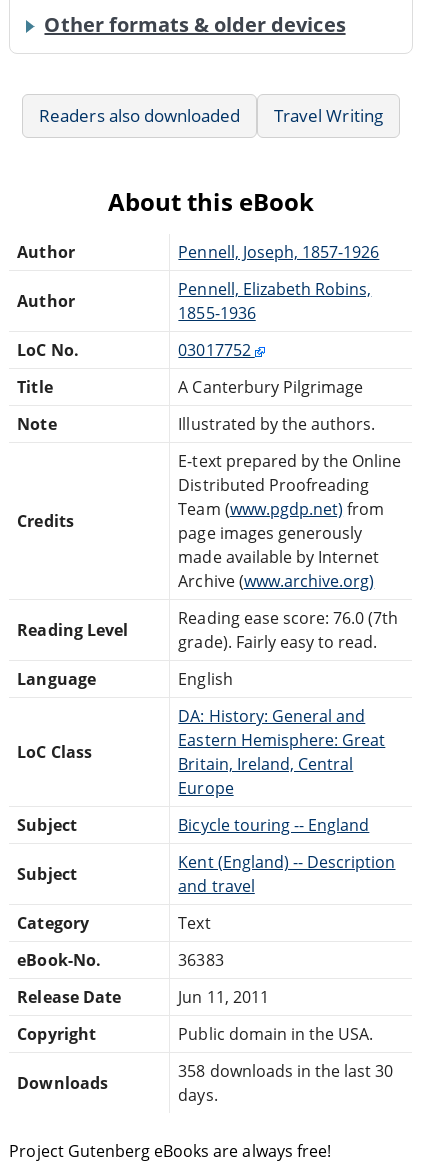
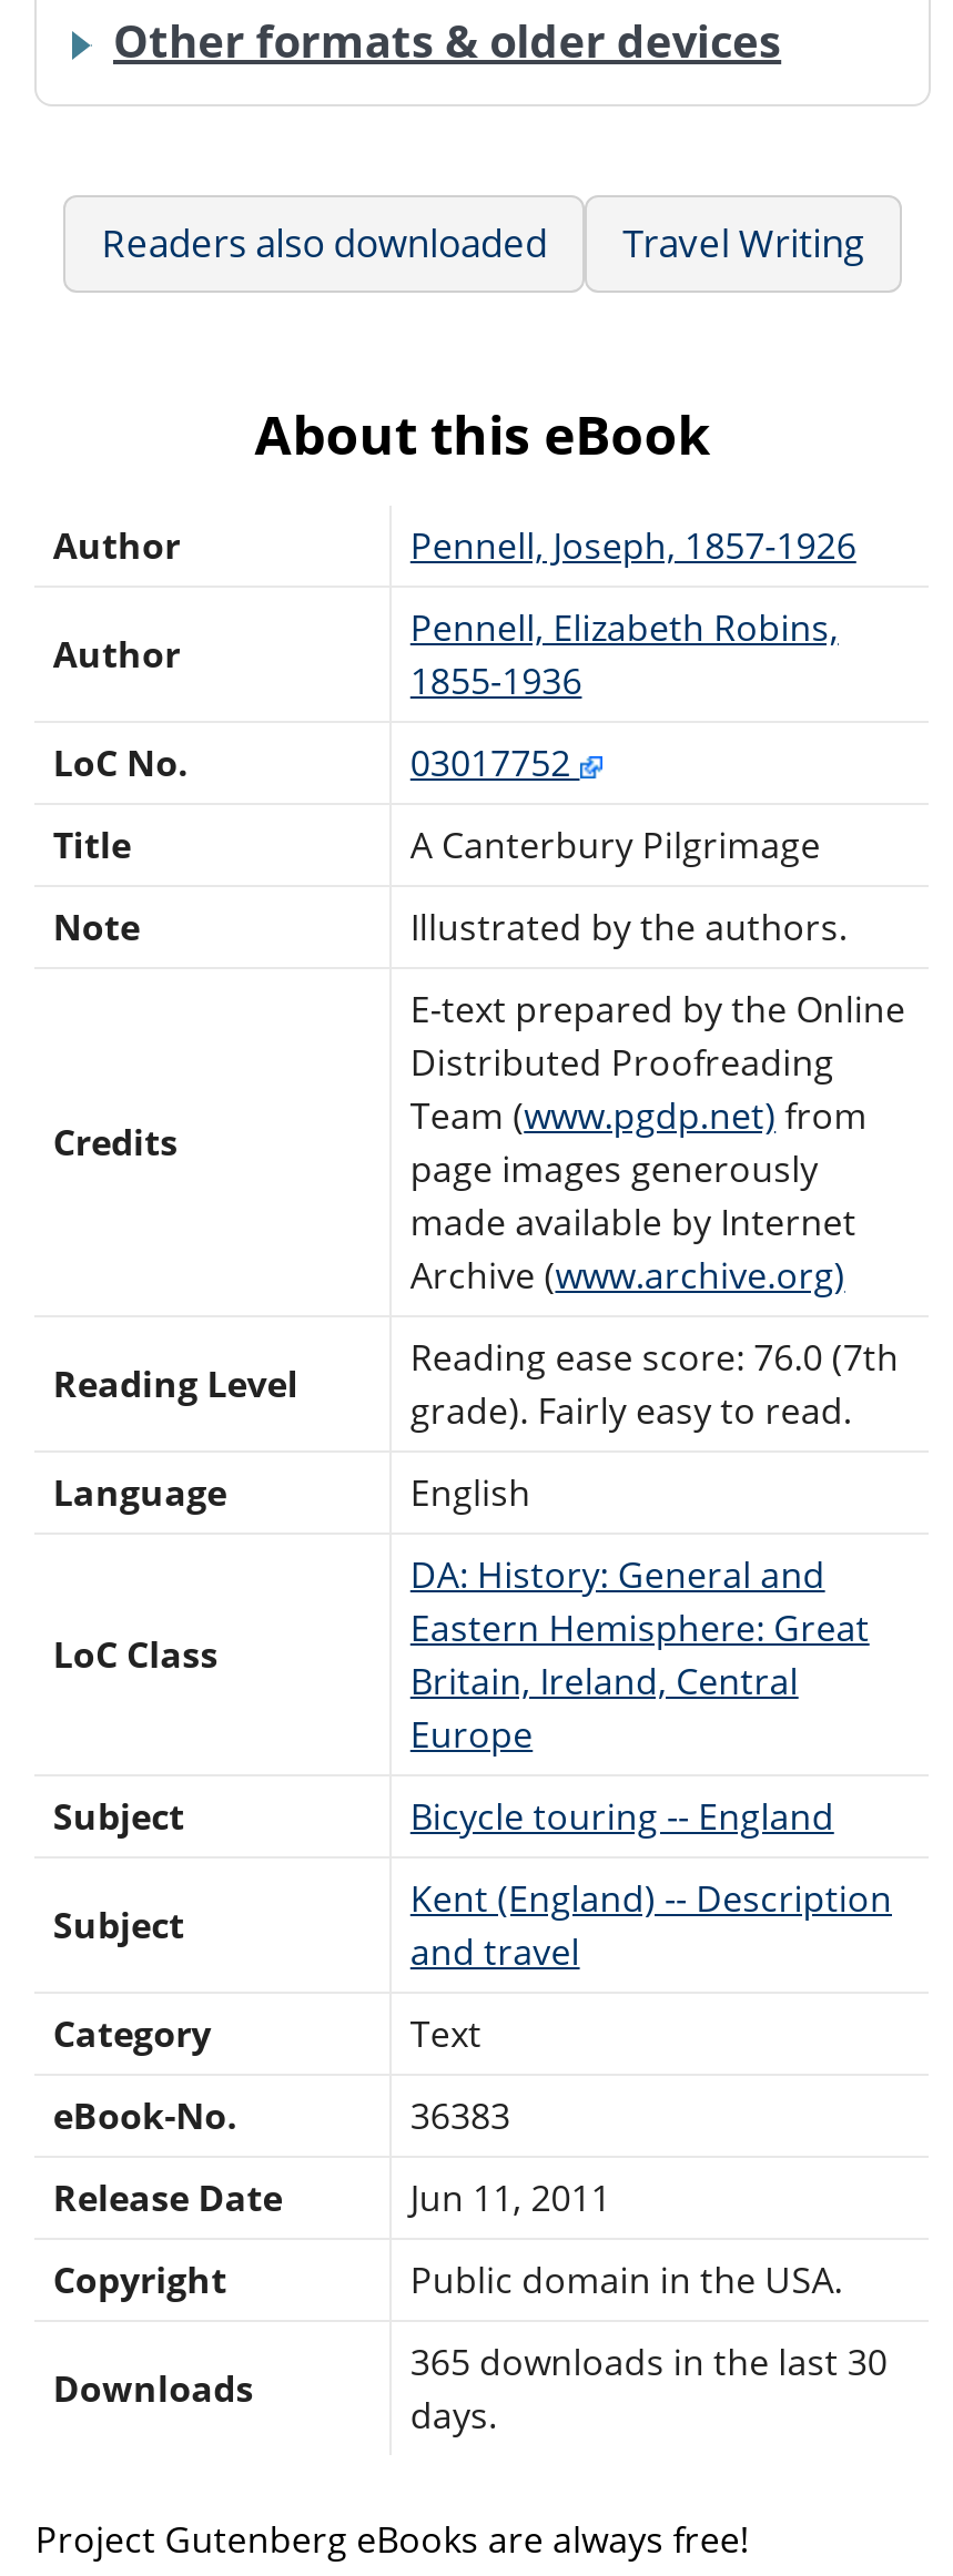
[178,1060,393,1082] 358 downloads in the last 30 -> [410,2338,888,2386] 365 downloads in the last 30

